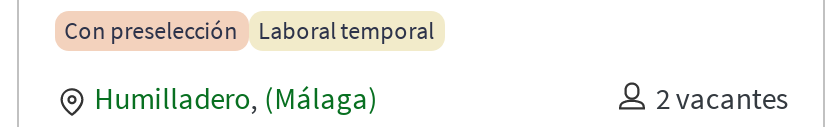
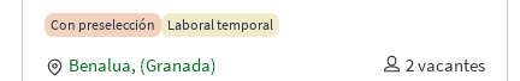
[94,80,378,118] Humilladero, (Málaga) -> [68,53,216,76] Benalua, (Granada)

